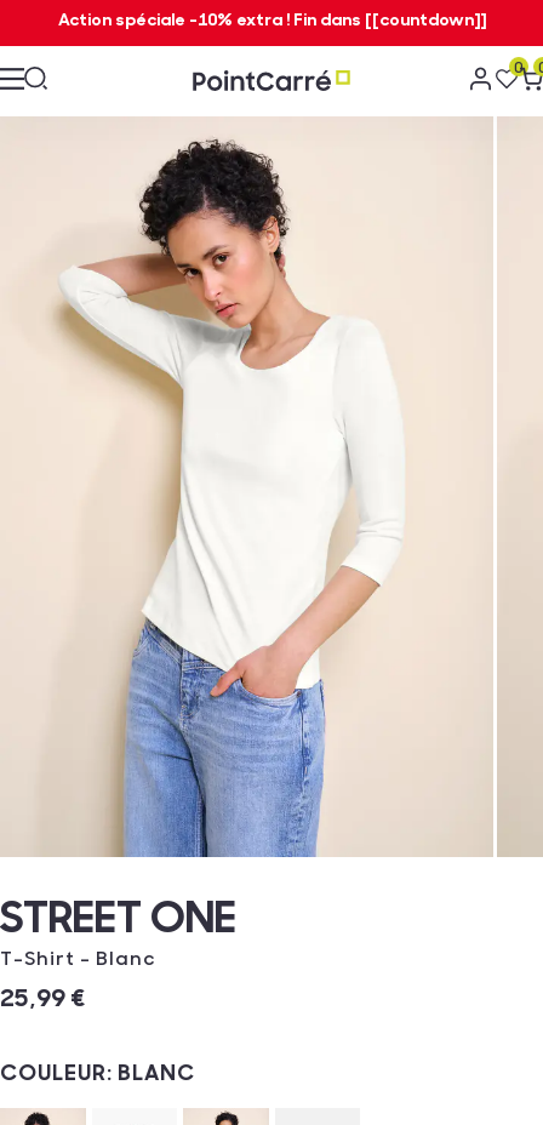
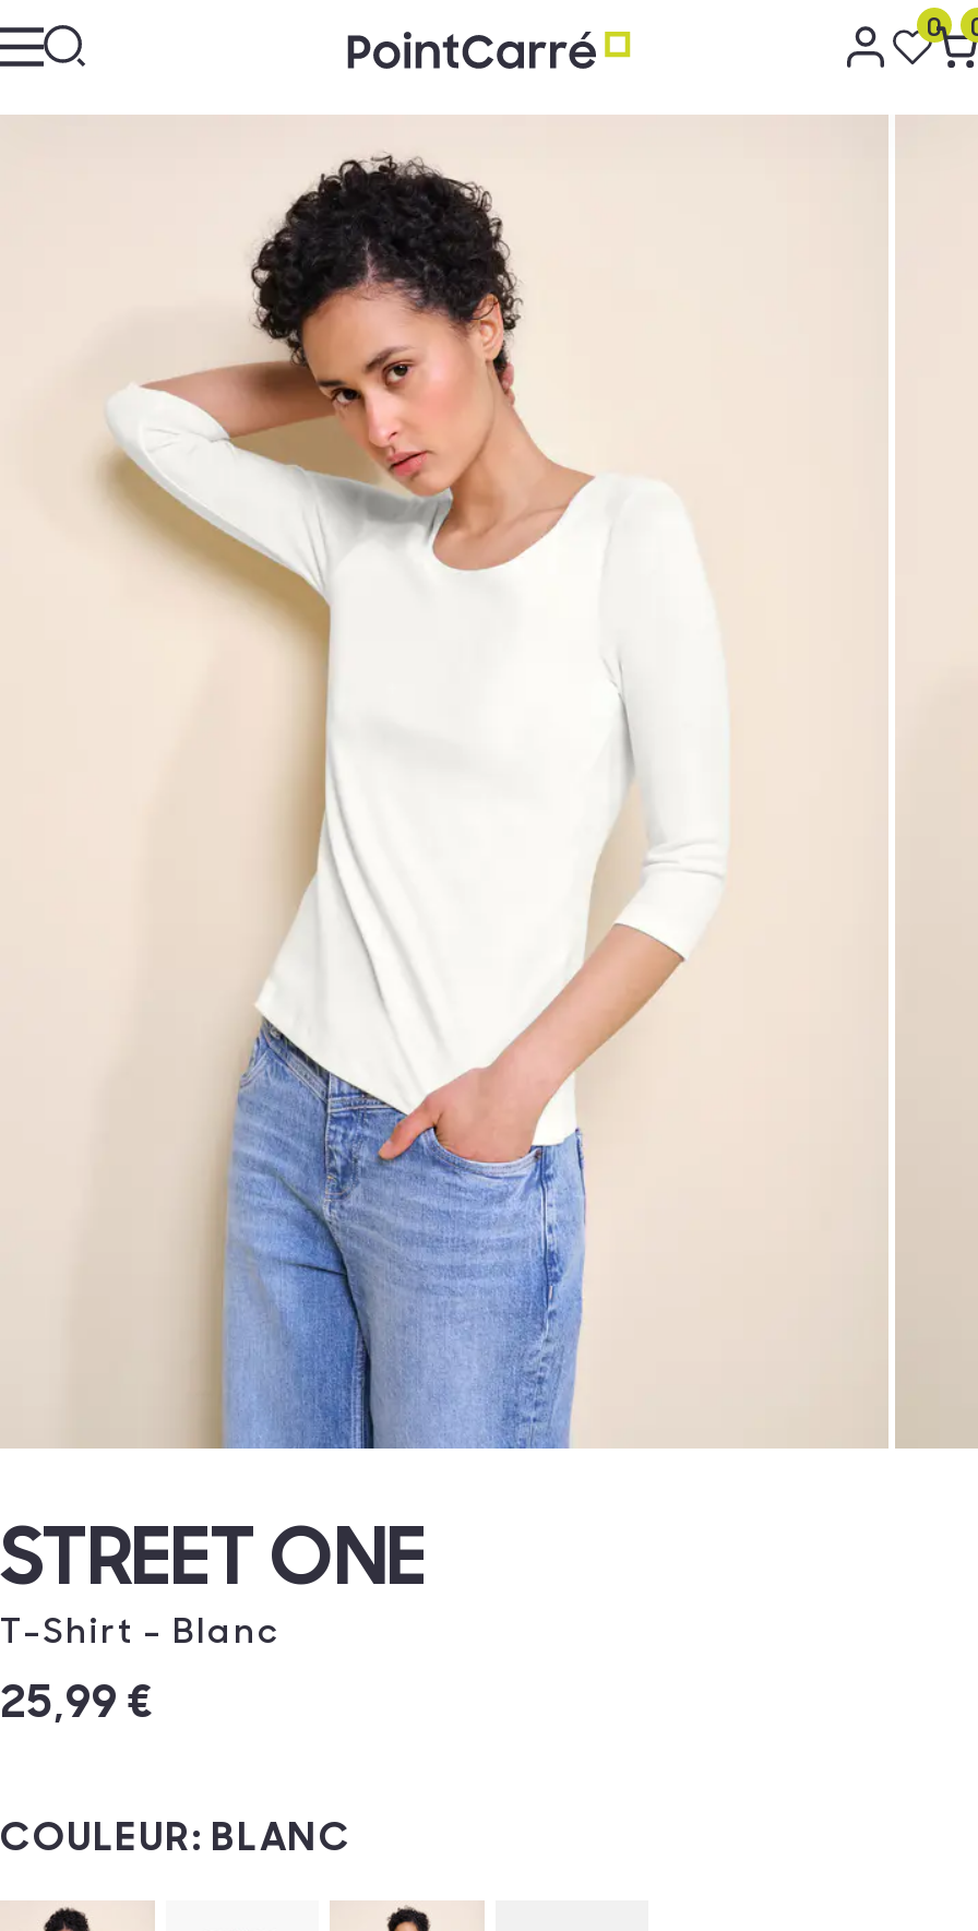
[58,12,485,30] Action spéciale -10% extra ! Fin dans [[countdown]] -> none

